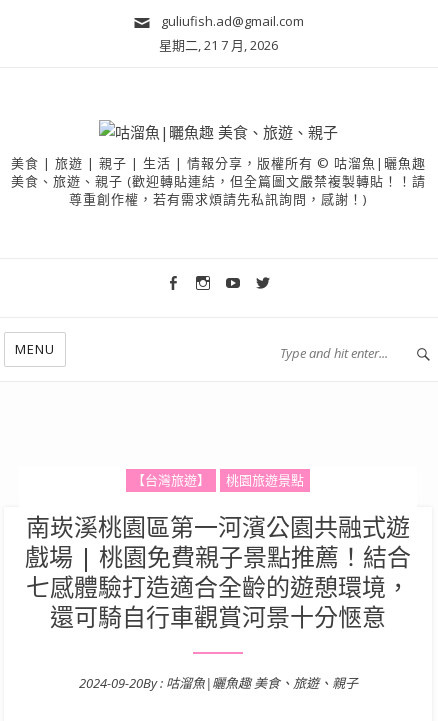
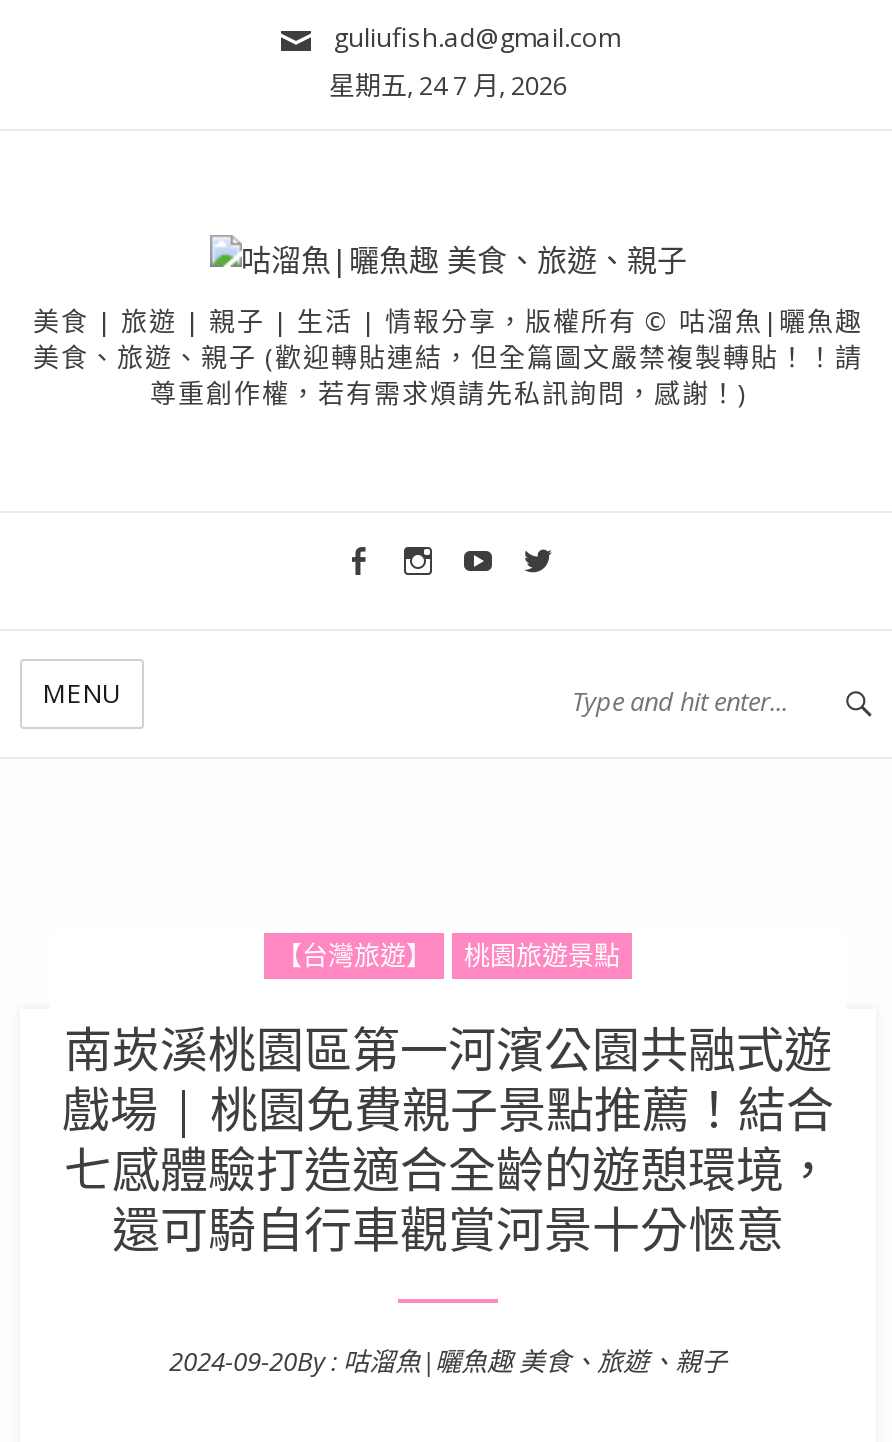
[158,36,277,54] 星期二, 21 7 月, 2026 -> [329,67,567,103] 星期五, 24 7 月, 2026

